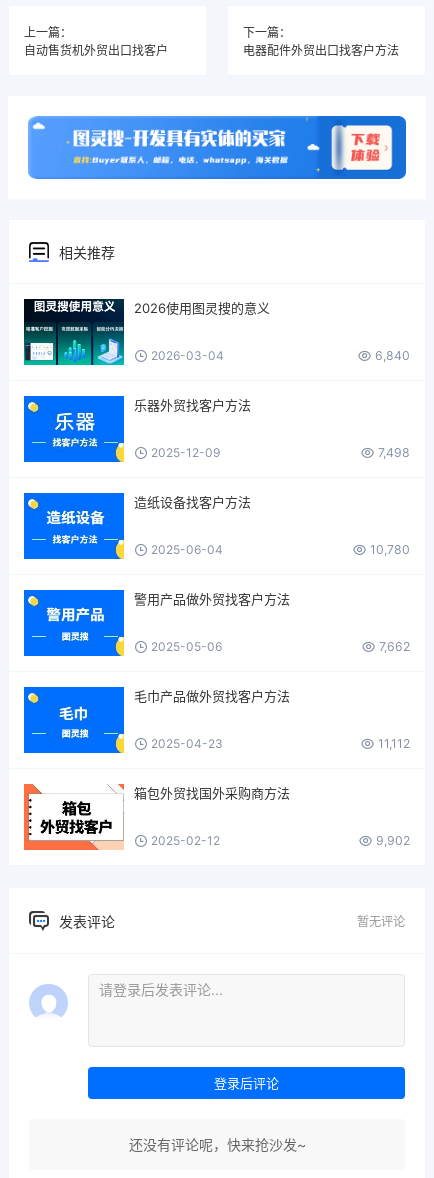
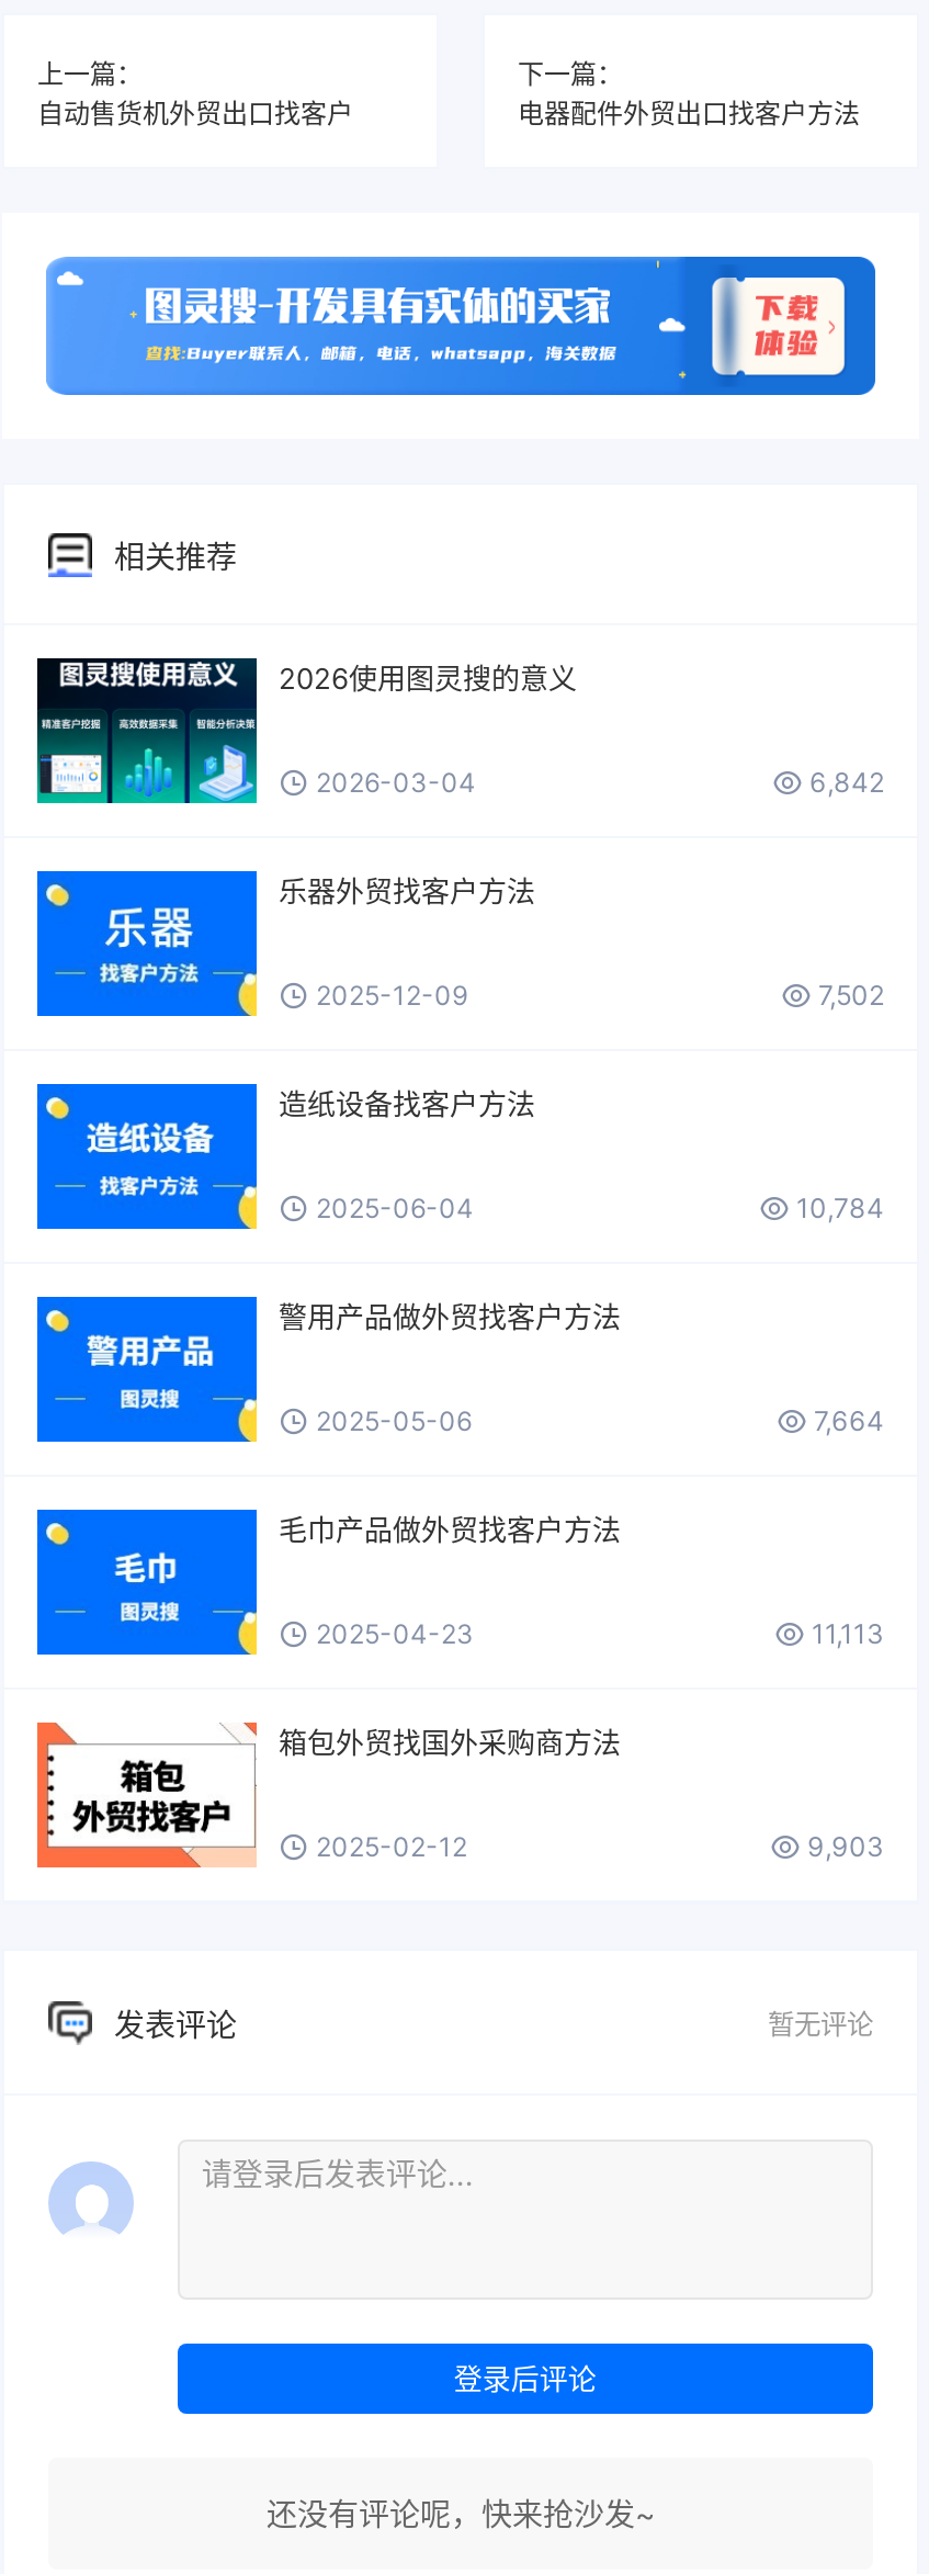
[375,348,410,363] 6,840 -> [809,765,884,798] 6,842
[378,445,410,460] 7,498 -> [818,978,884,1011] 7,502
[370,542,410,557] 10,780 -> [796,1191,884,1224] 10,784
[379,639,410,654] 7,662 -> [814,1404,884,1436] 7,664
[378,736,410,751] 11,112 -> [812,1616,884,1649] 11,113
[376,833,410,848] 9,902 -> [807,1829,884,1862] 9,903

